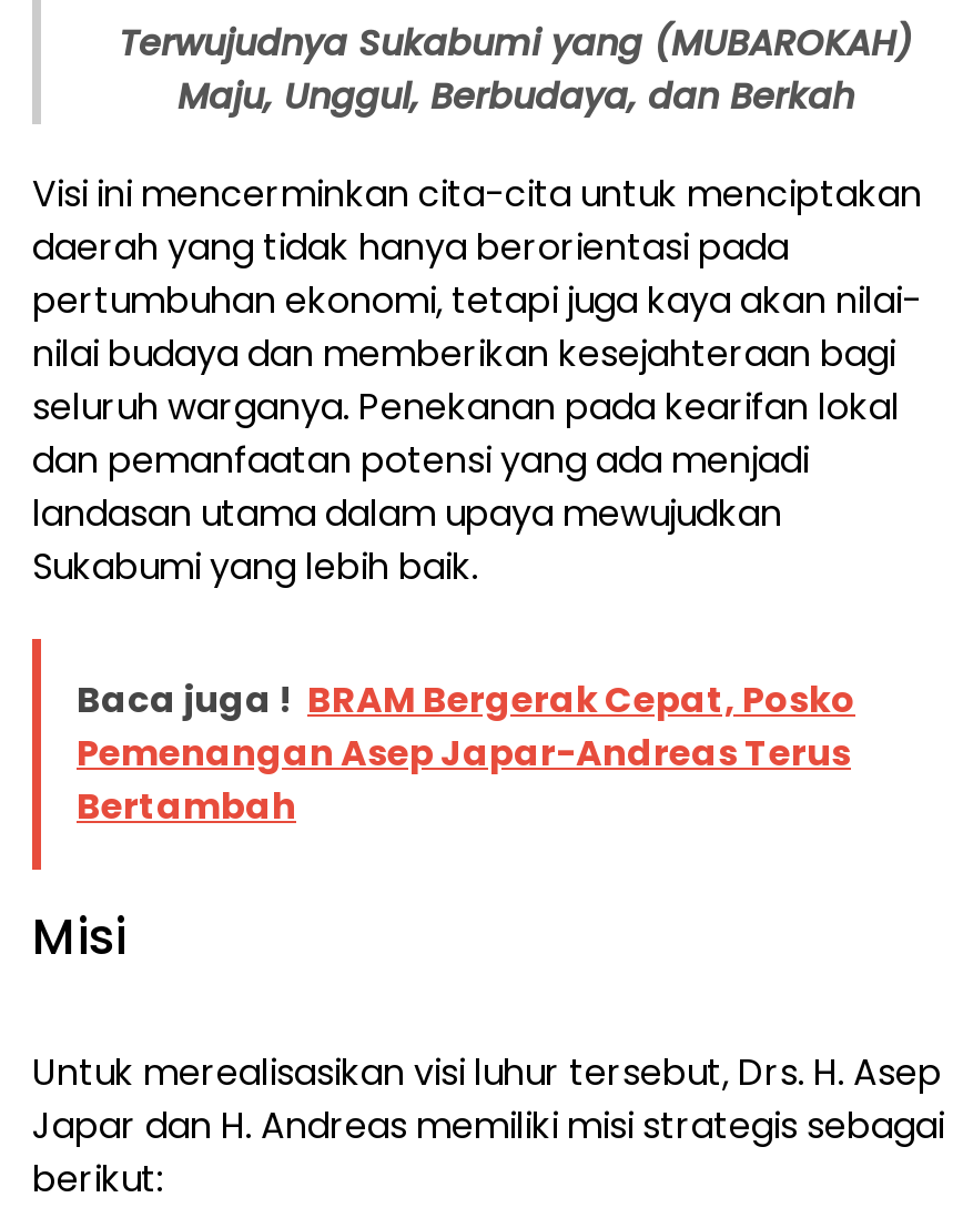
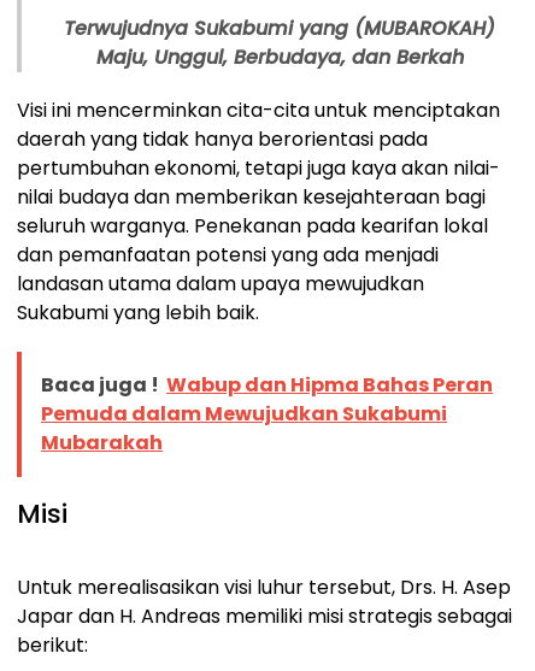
[77,675,855,832] Baca juga ! BRAM Bergerak Cepat, Posko | Pemenangan Asep Japar-Andreas Terus | Bertambah -> [41,371,493,457] Baca juga ! Wabup dan Hipma Bahas Peran | Pemuda dalam Mewujudkan Sukabumi | Mubarakah

